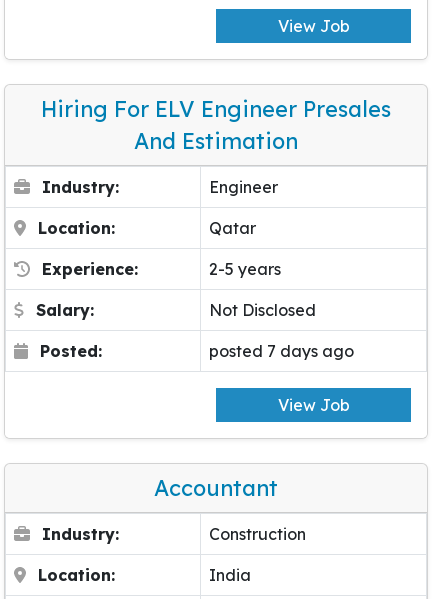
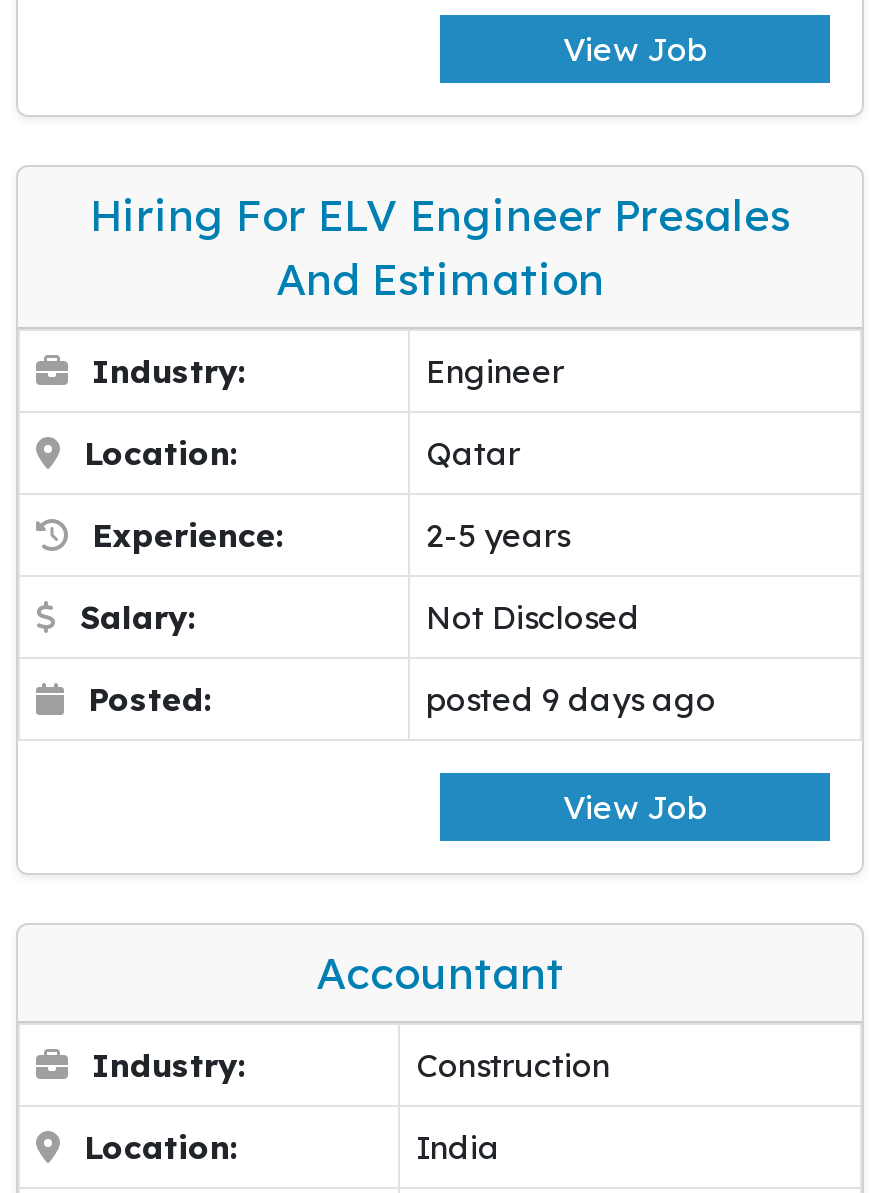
[209,341,354,361] posted 7 days ago -> [426,679,716,719] posted 9 days ago

